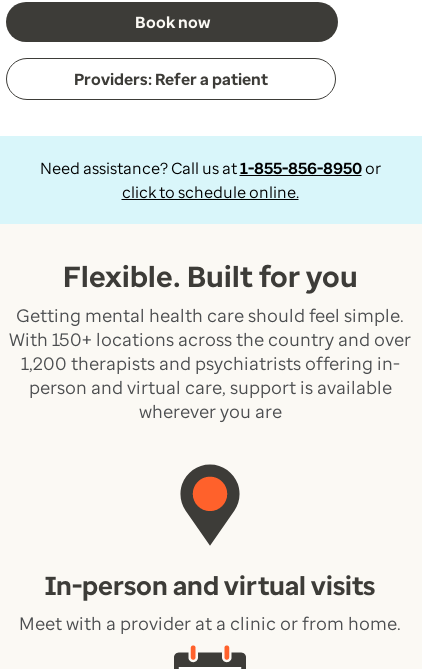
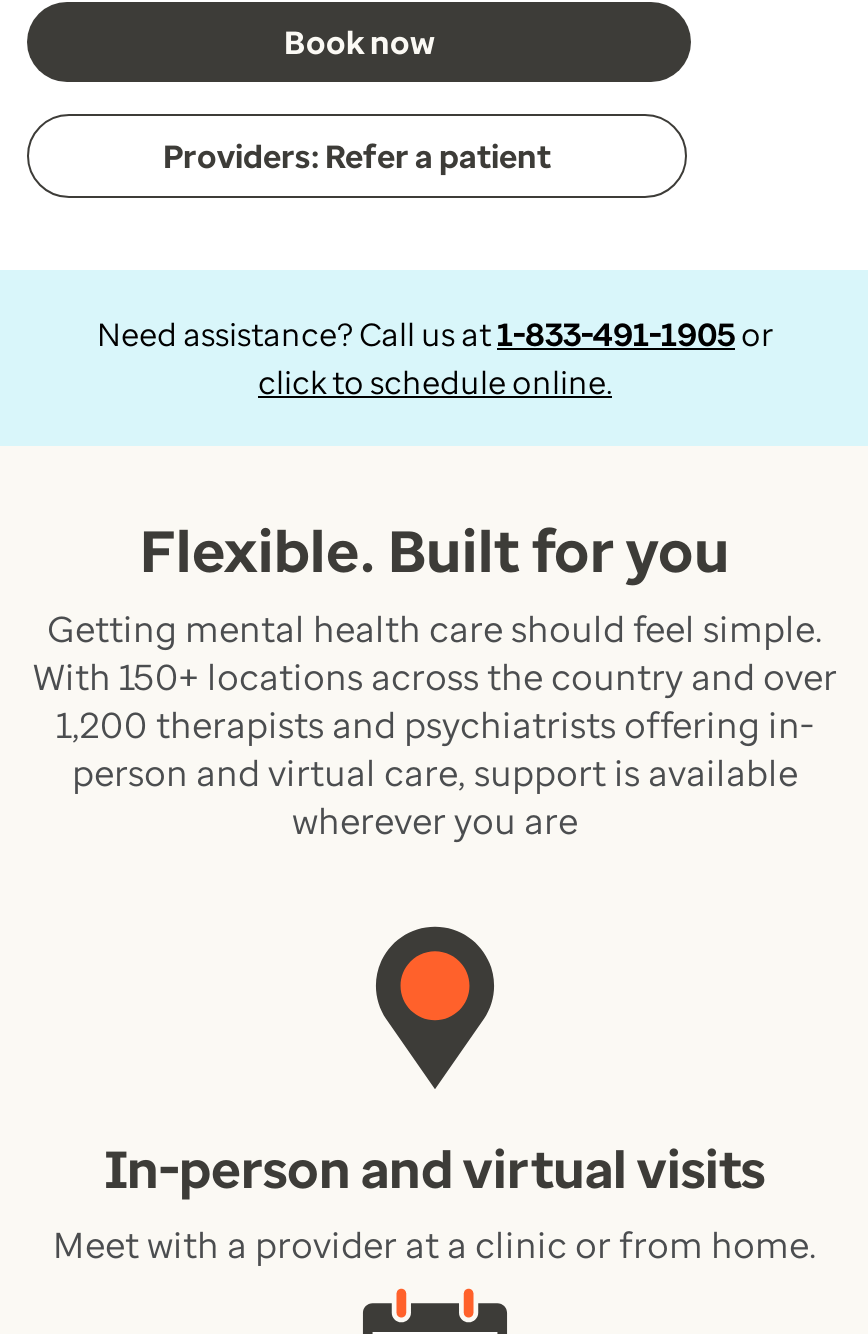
[39,157,380,179] Need assistance? Call us at 1-855-856-8950 or -> [97,312,773,356] Need assistance? Call us at 1-833-491-1905 or

